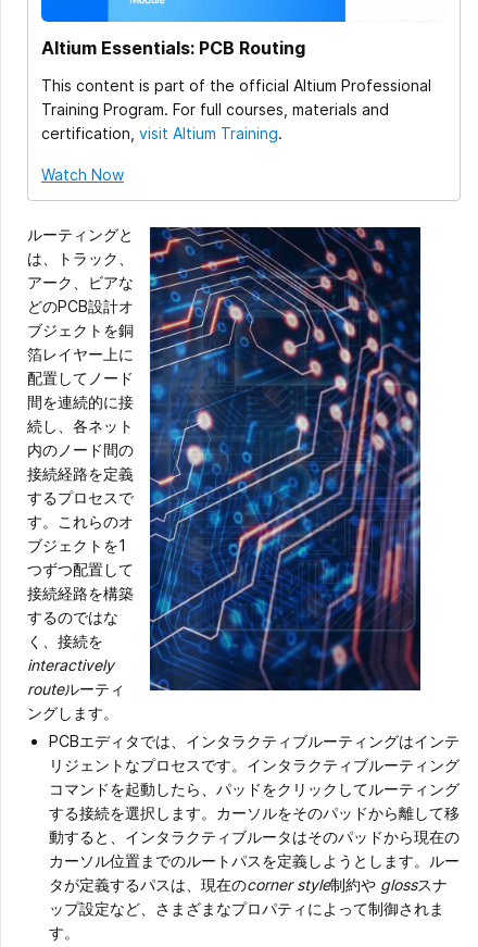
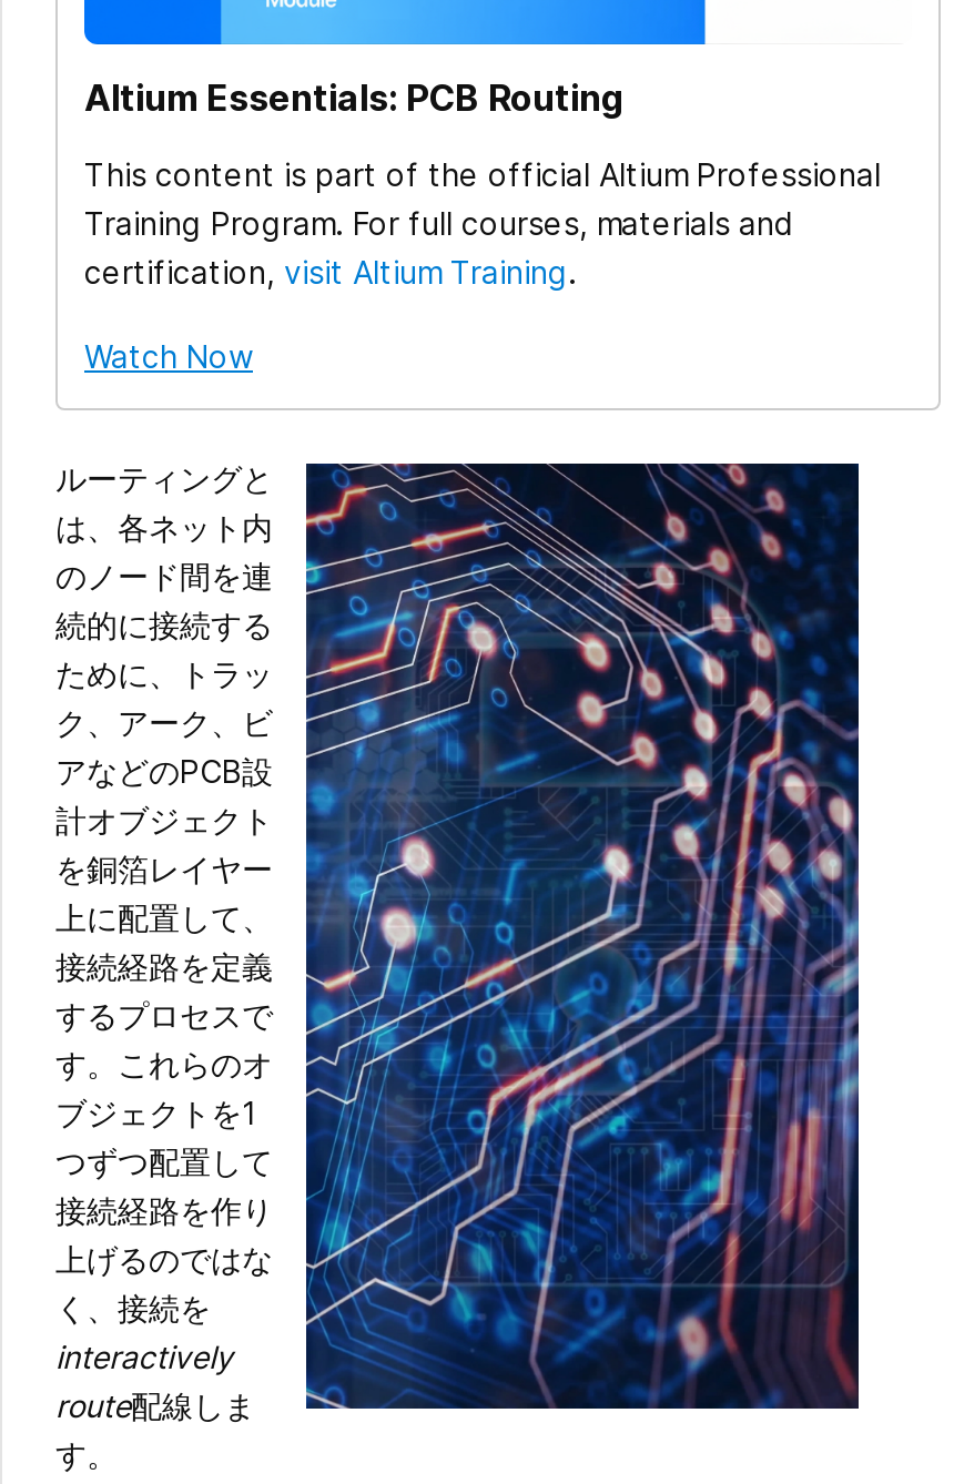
[27,249,134,459] は、トラック、 | アーク、ビアな | どのPCB設計オ | ブジェクトを銅 | 箔レイヤー上に | 配置してノード | 間を連続的に接 | 続し、各ネット | 内のノード間の -> [55,509,273,937] は、各ネット内 | のノード間を連 | 続的に接続する | ために、トラッ | ク、アーク、ビ | アなどのPCB設 | 計オブジェクト | を銅箔レイヤー | 上に配置して、
[27,584,134,627] 接続経路を構築 | するのではな -> [55,1192,273,1278] 接続経路を作り | 上げるのではな
[27,680,460,918] routeルーティ | ングします。 | PCBエディタでは、インタラクティブルーティングはインテ | リジェントなプロセスです。インタラクティブルーティング | コマンドを起動したら、パッドをクリックしてルーティング | する接続を選択します。カーソルをそのパッドから離して移 | 動すると、インタラクティブルータはそのパッドから現在の | カーソル位置までのルートパスを定義しようとします。ルー | タが定義するパスは、現在のcorner style制約やglossスナ | ップ設定など、さまざまなプロパティによって制御されま -> [55,1387,255,1425] route配線しま

